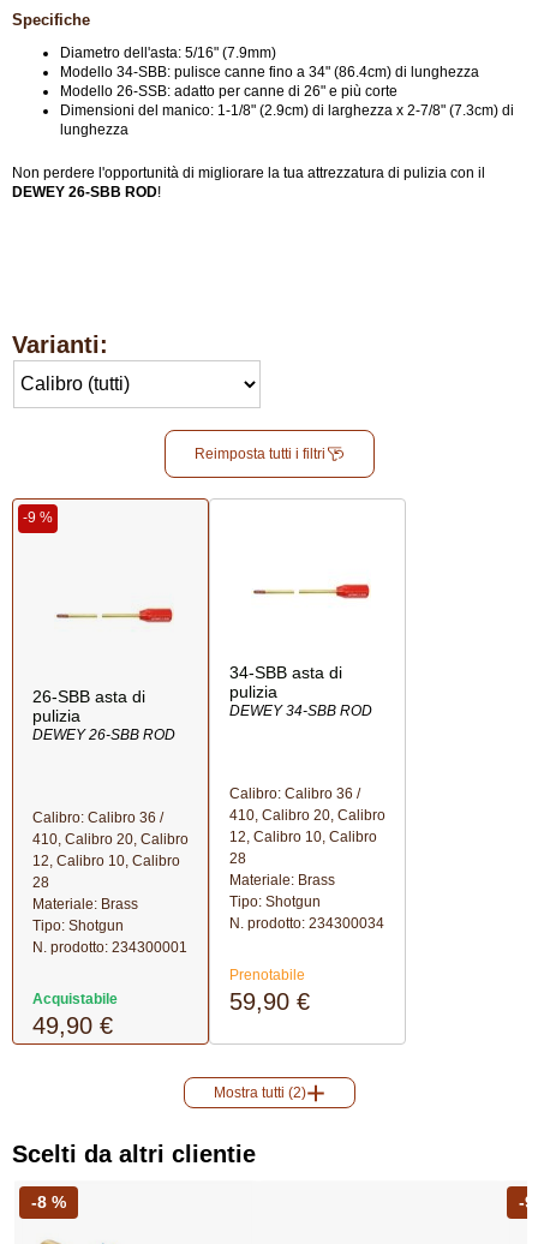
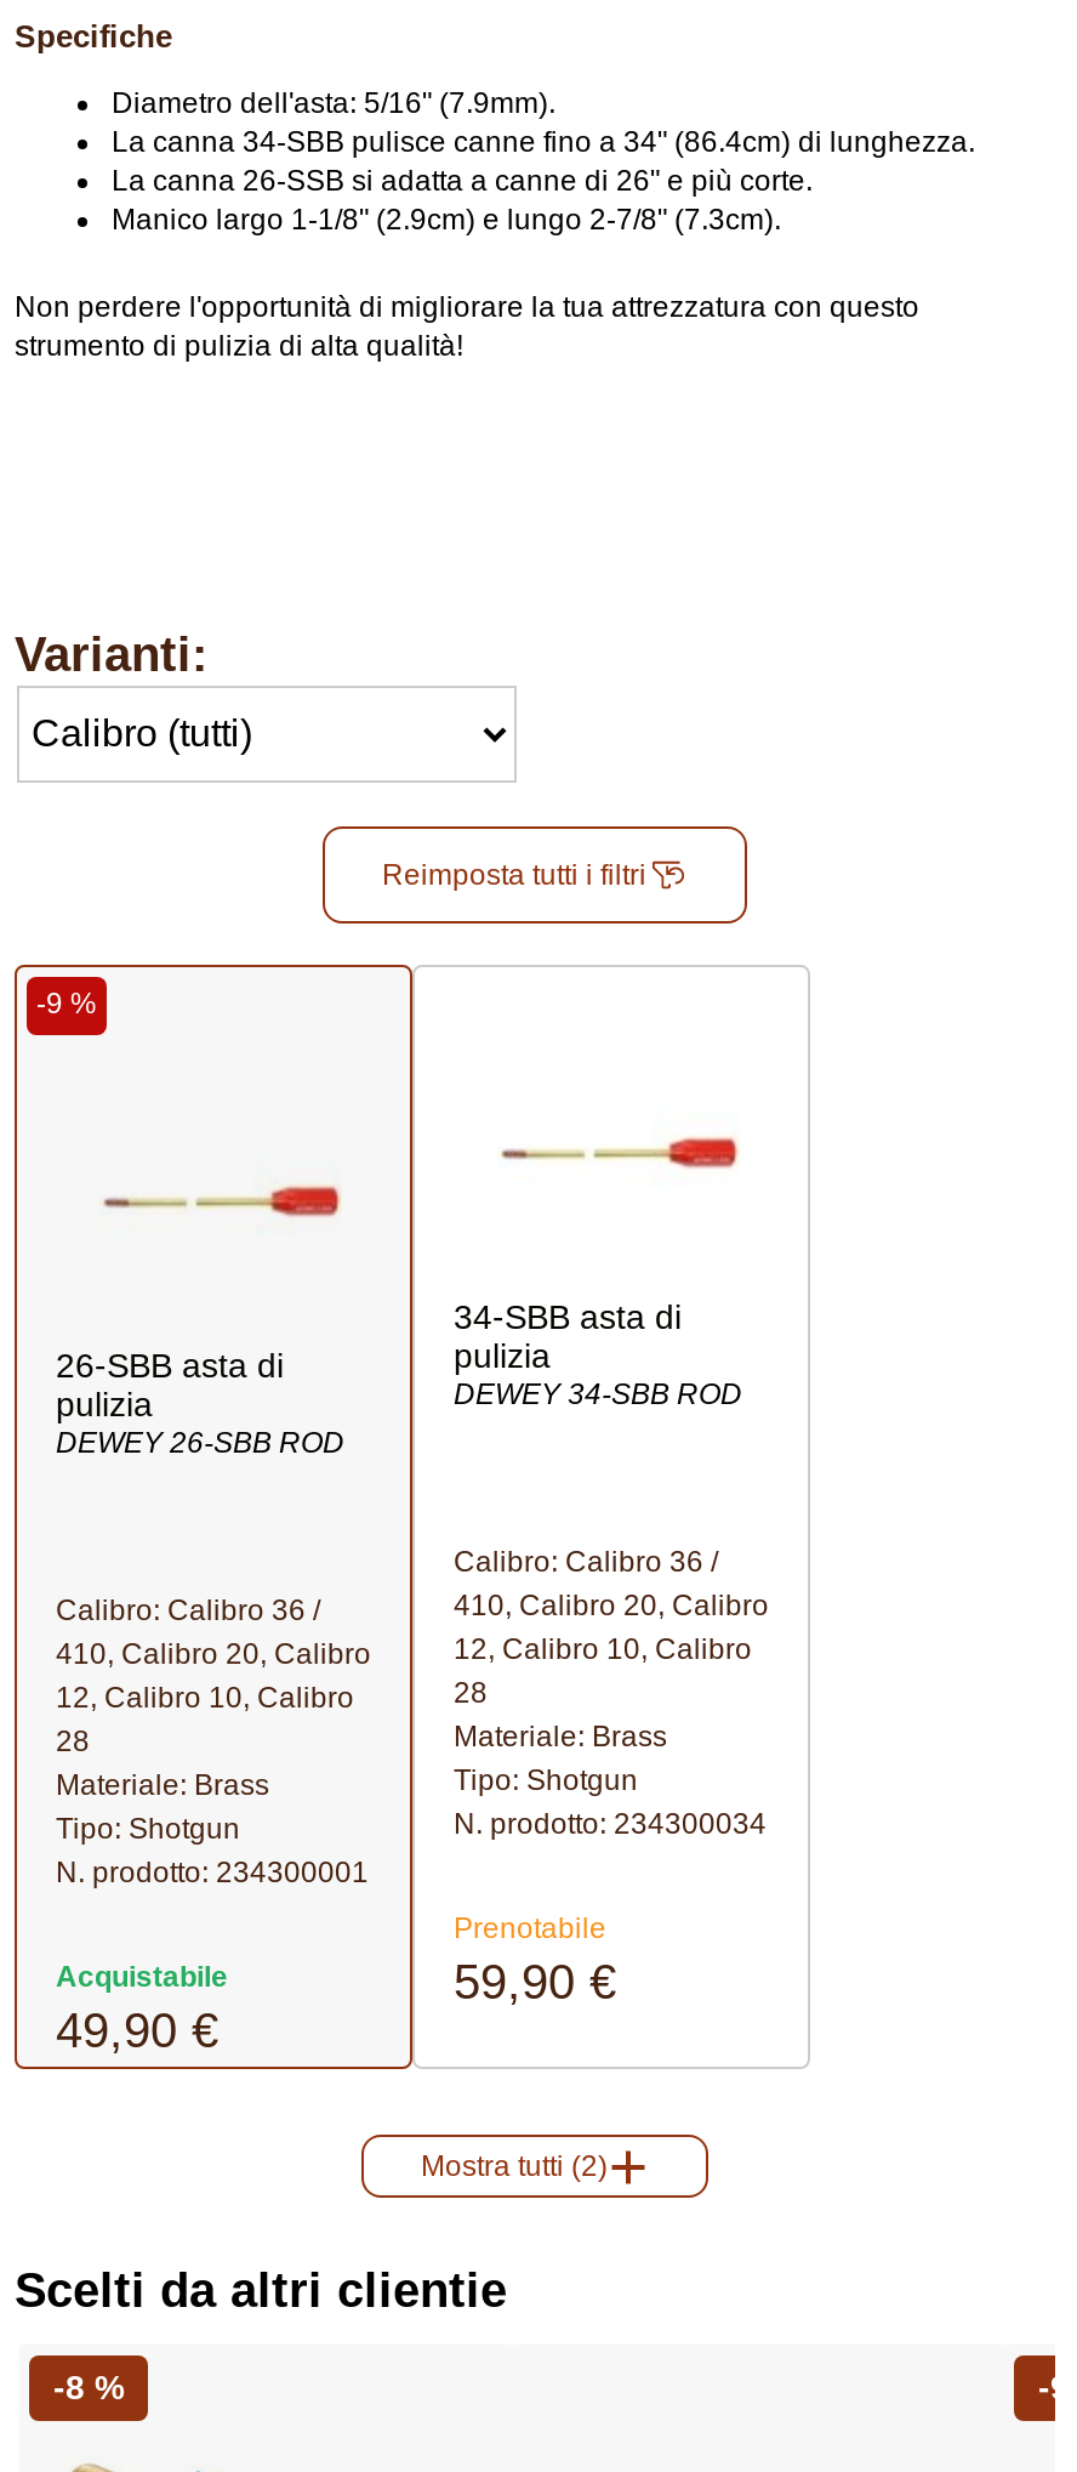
[60,44,514,138] Diametro dell'asta: 5/16" (7.9mm) | Modello 34-SBB: pulisce canne fino a 34" (86.4cm) di lunghezza | Modello 26-SSB: adatto per canne di 26" e più corte | Dimensioni del manico: 1-1/8" (2.9cm) di larghezza x 2-7/8" (7.3cm) di | lunghezza -> [112,86,975,237] Diametro dell'asta: 5/16" (7.9mm). | La canna 34-SBB pulisce canne fino a 34" (86.4cm) di lunghezza. | La canna 26-SSB si adatta a canne di 26" e più corte. | Manico largo 1-1/8" (2.9cm) e lungo 2-7/8" (7.3cm).
[12,165,485,201] Non perdere l'opportunità di migliorare la tua attrezzatura di pulizia con il | DEWEY 26-SBB ROD! -> [15,290,919,363] Non perdere l'opportunità di migliorare la tua attrezzatura con questo | strumento di pulizia di alta qualità!

